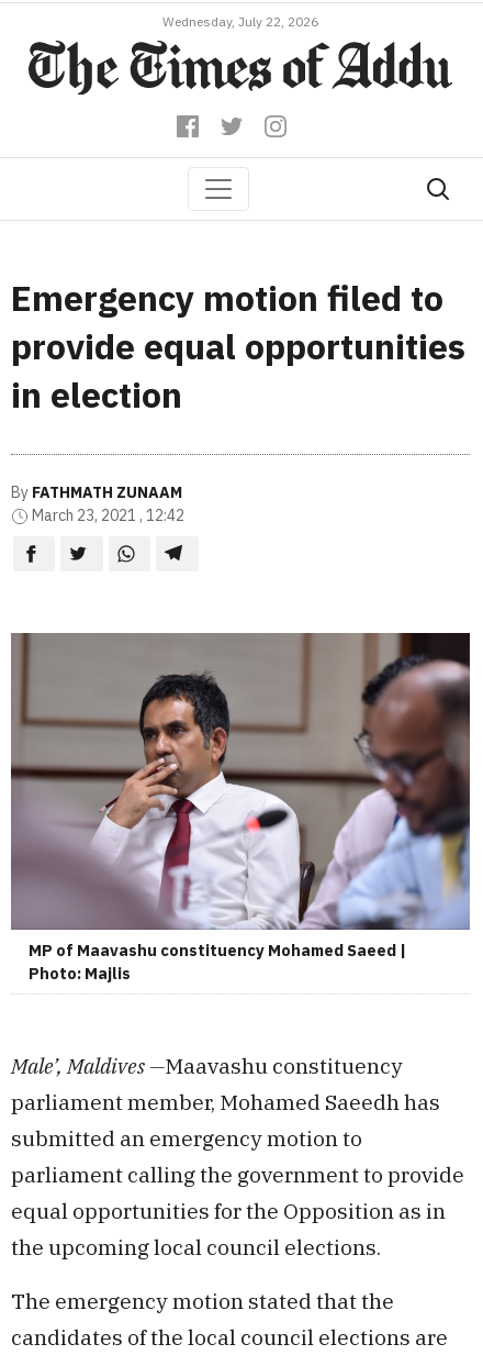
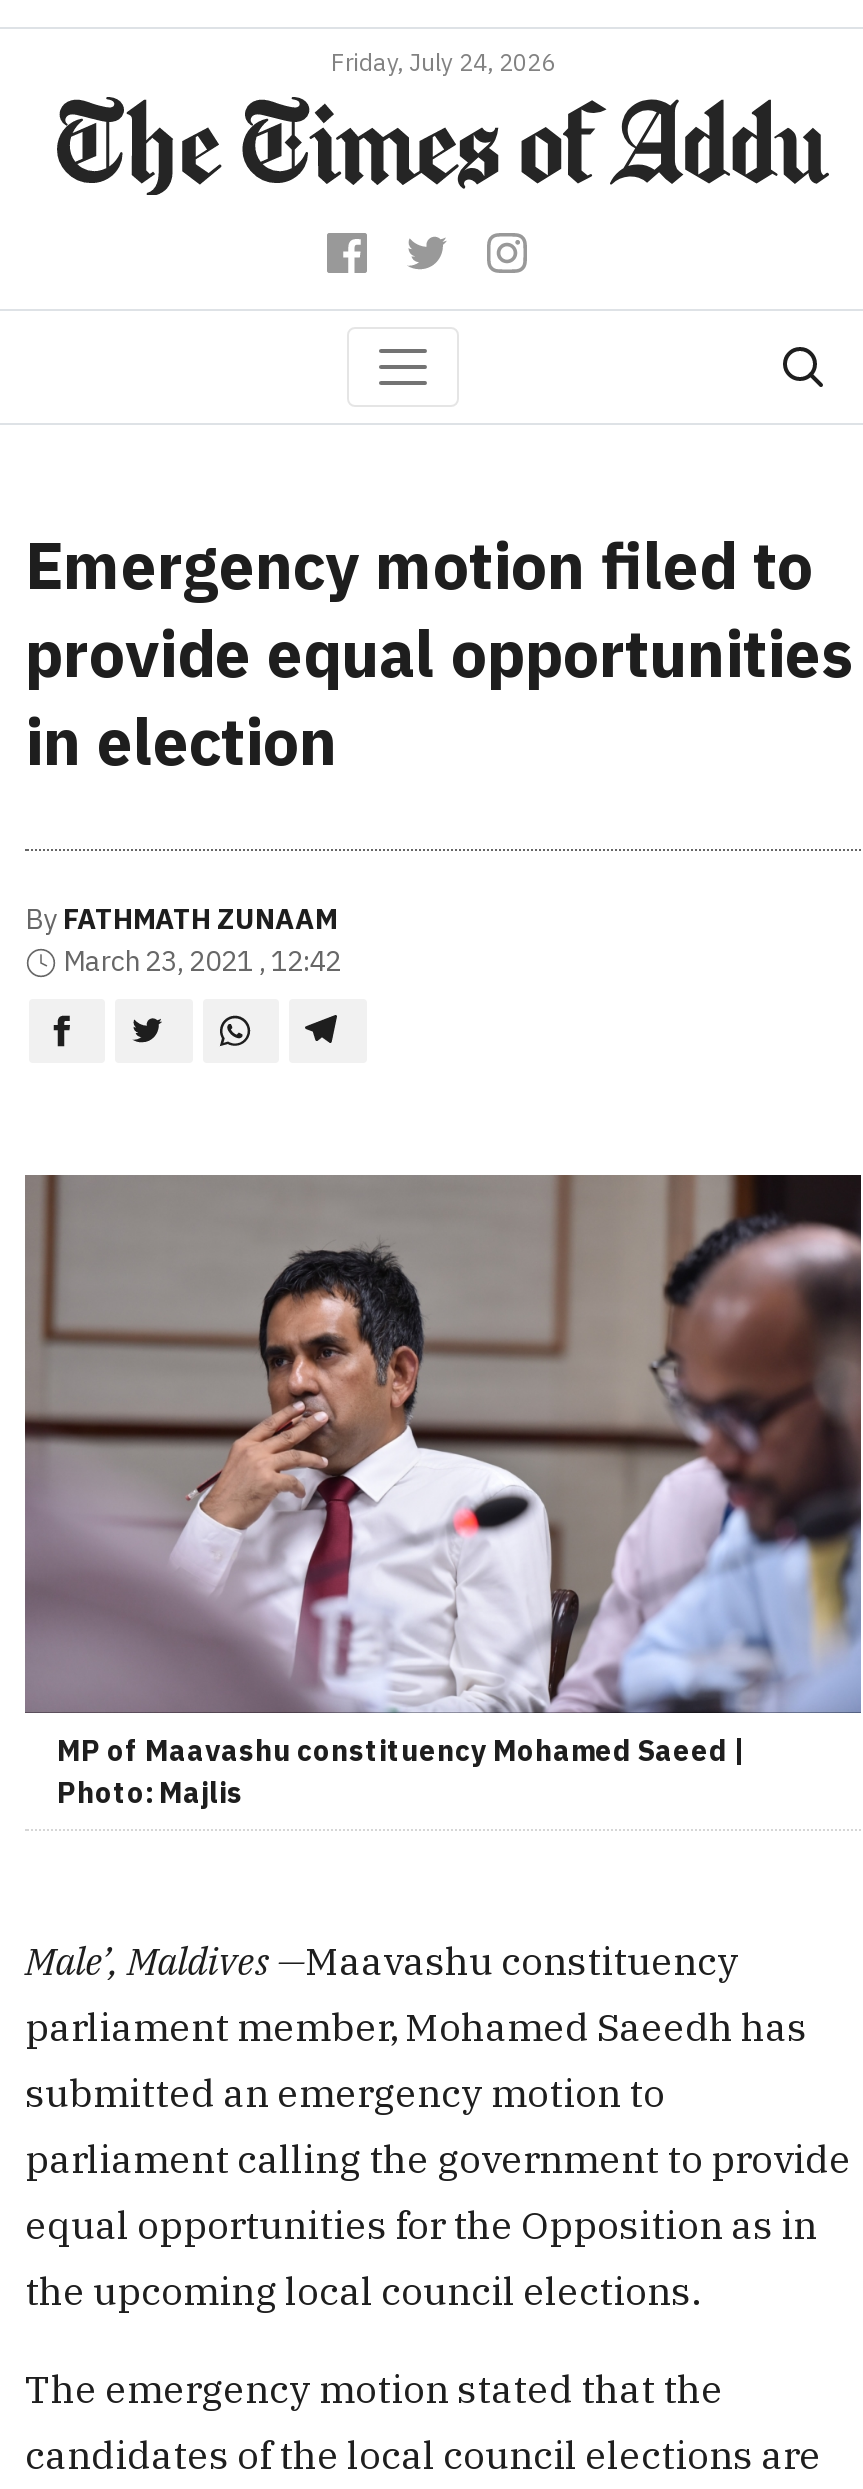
[162,13,318,30] Wednesday, July 22, 2026 -> [331,47,555,77] Friday, July 24, 2026

